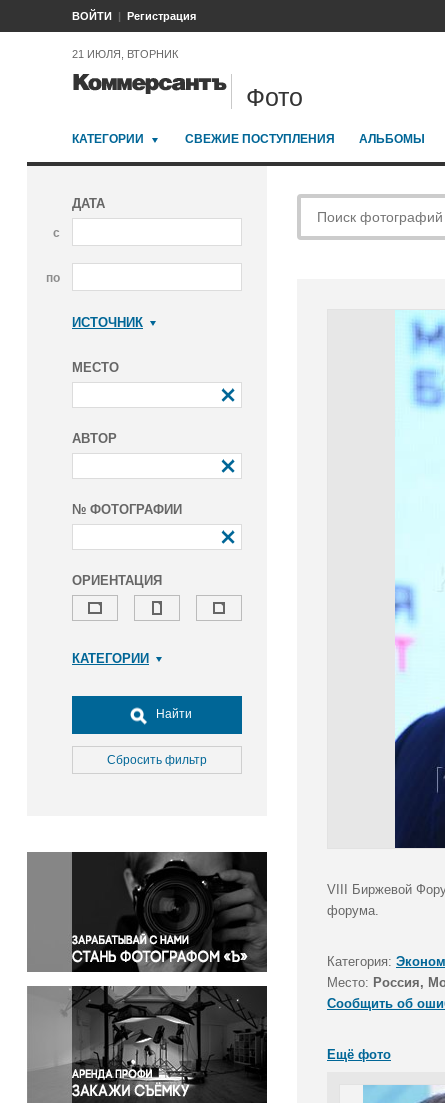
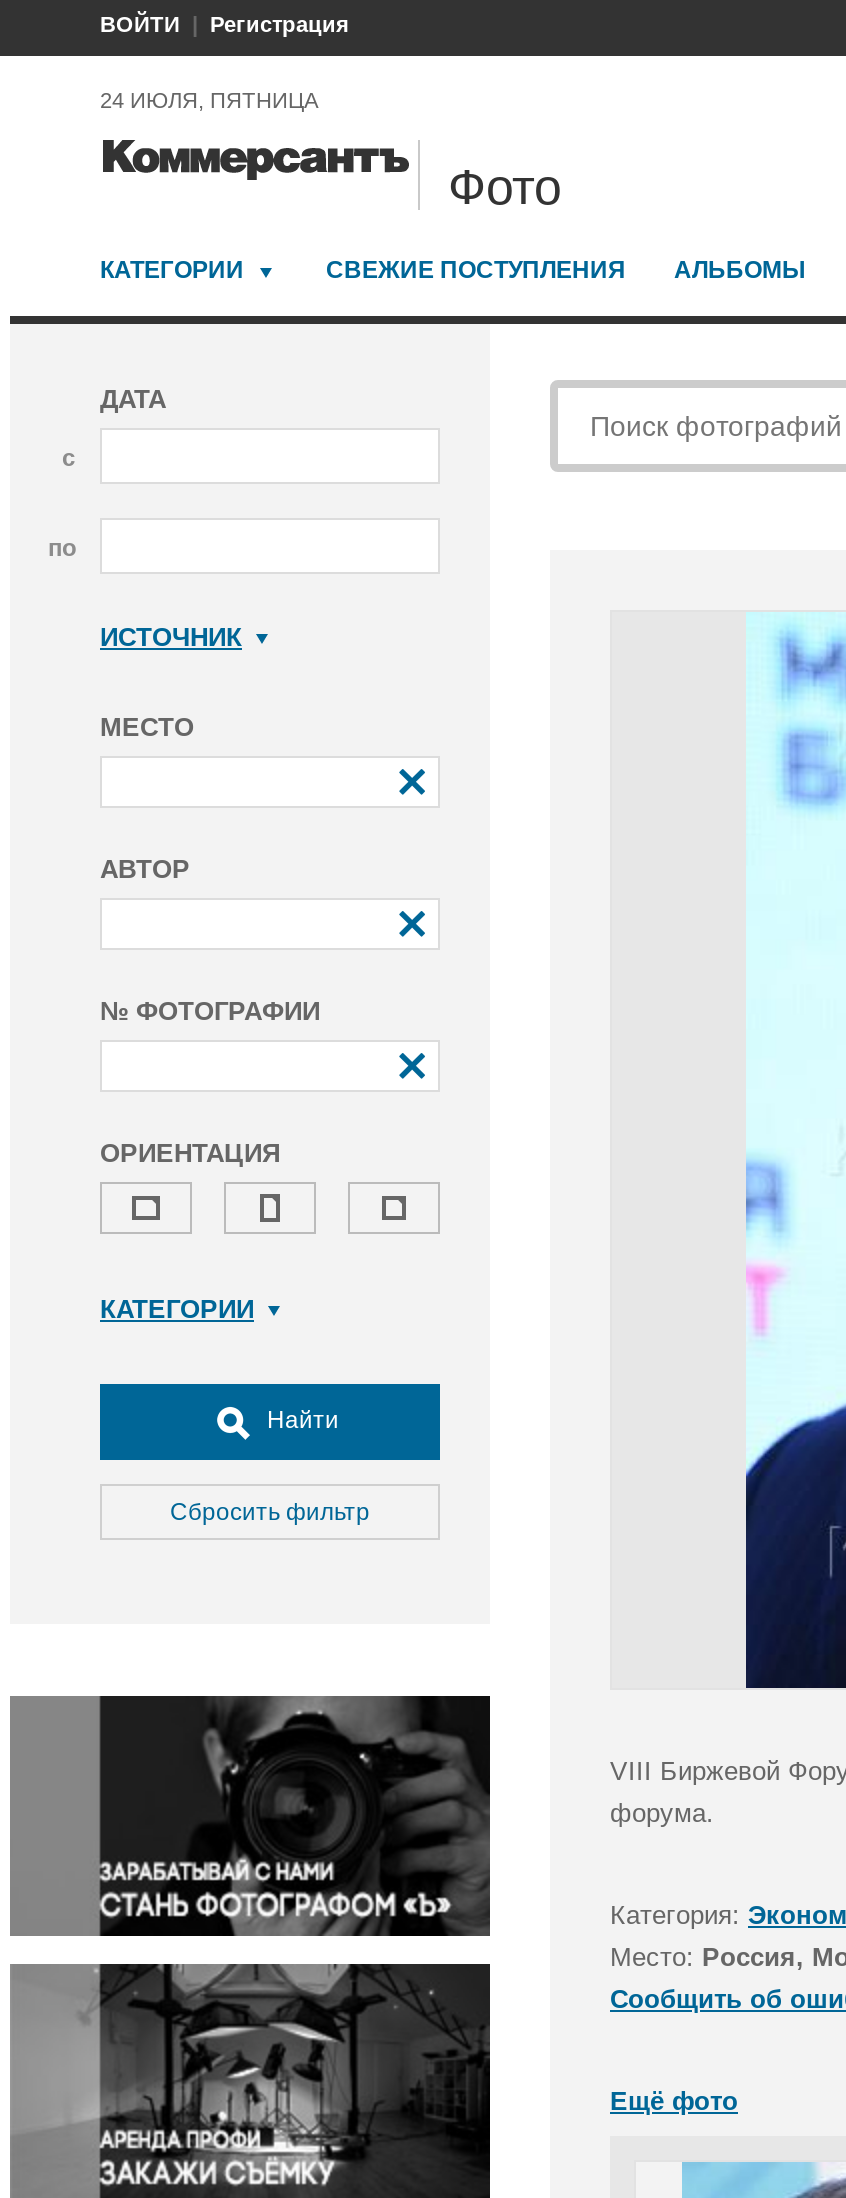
[72,48,178,60] 21 ИЮЛЯ, ВТОРНИК -> [100,88,318,112] 24 ИЮЛЯ, ПЯТНИЦА

